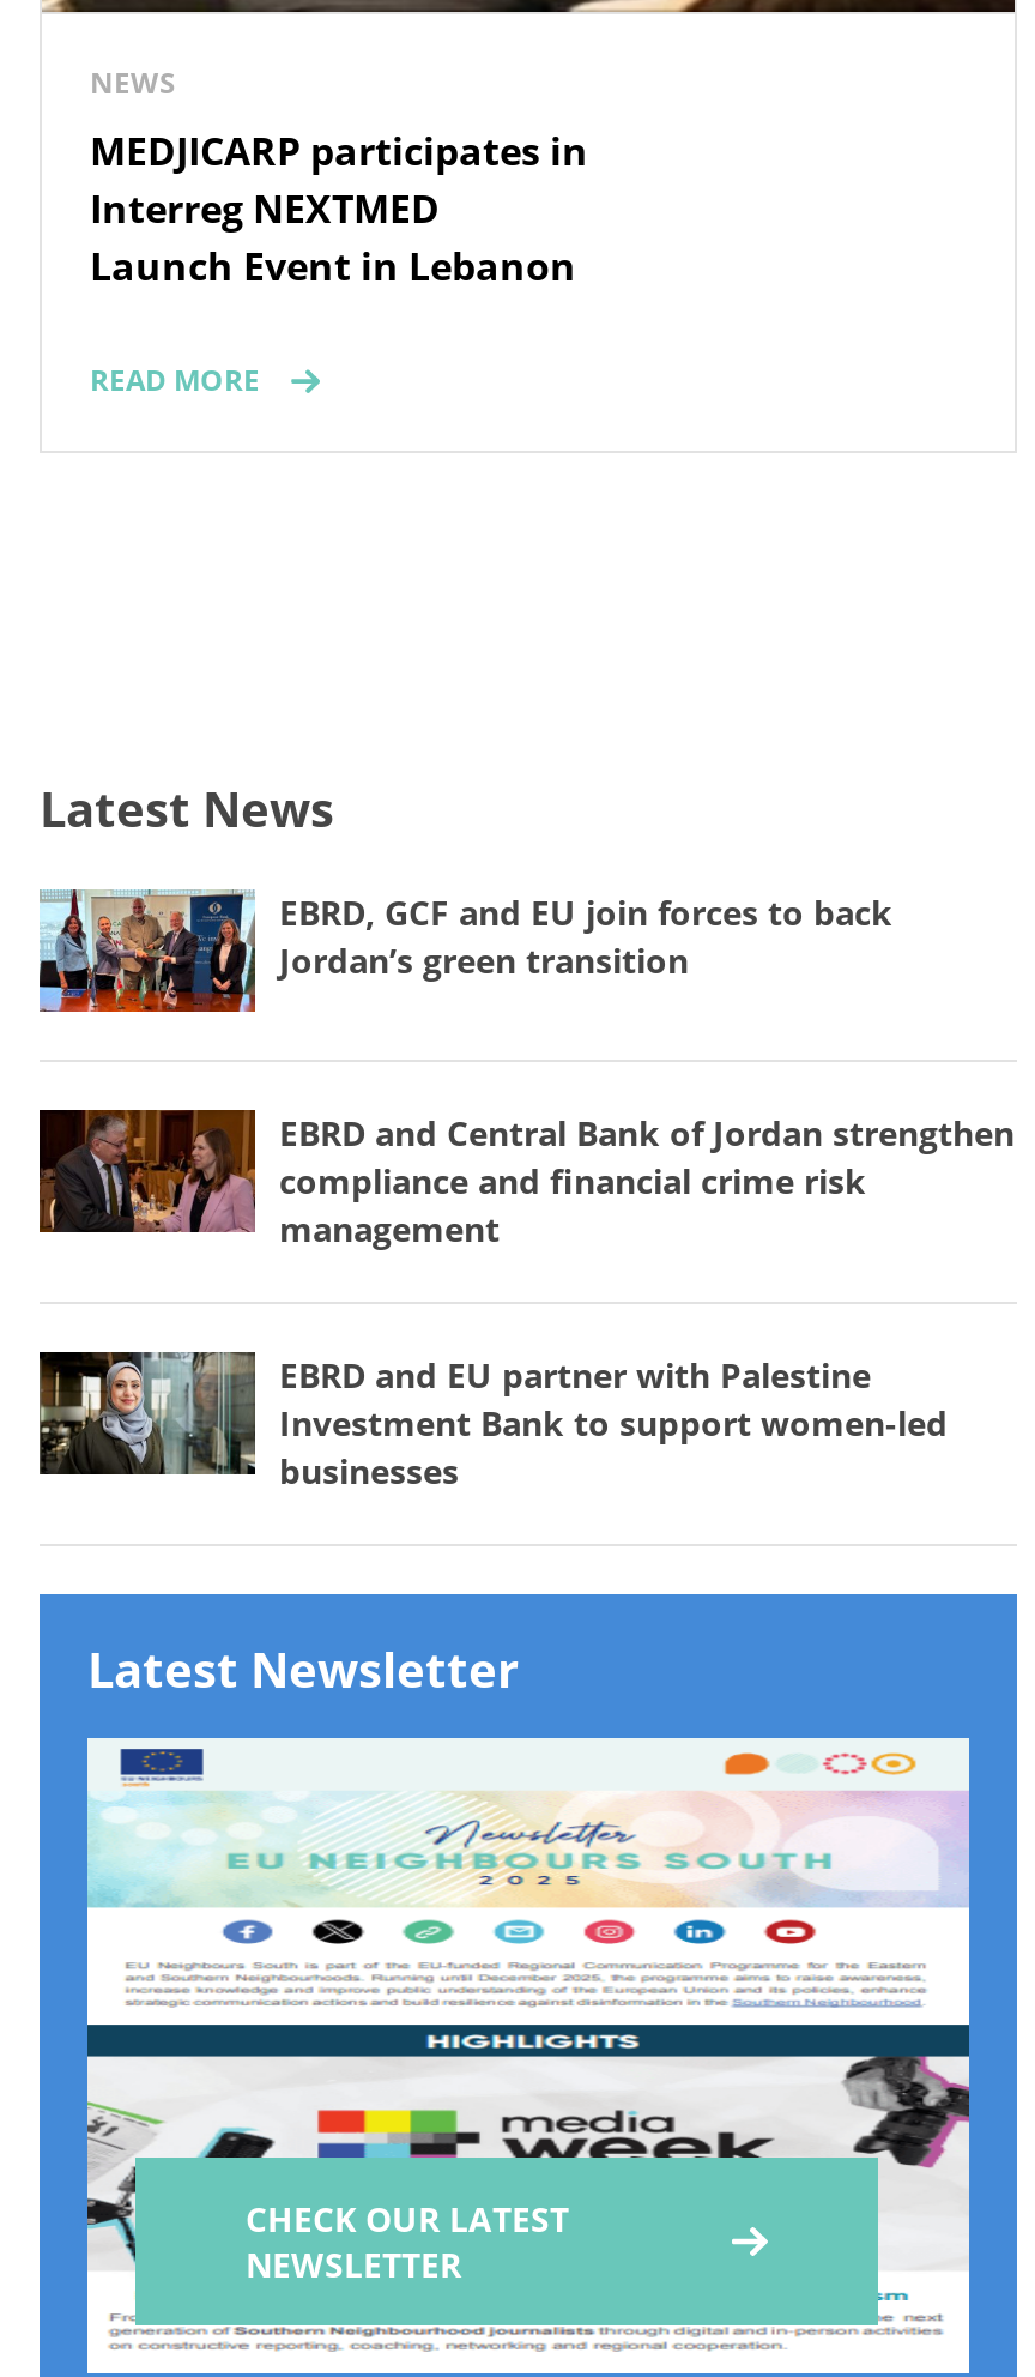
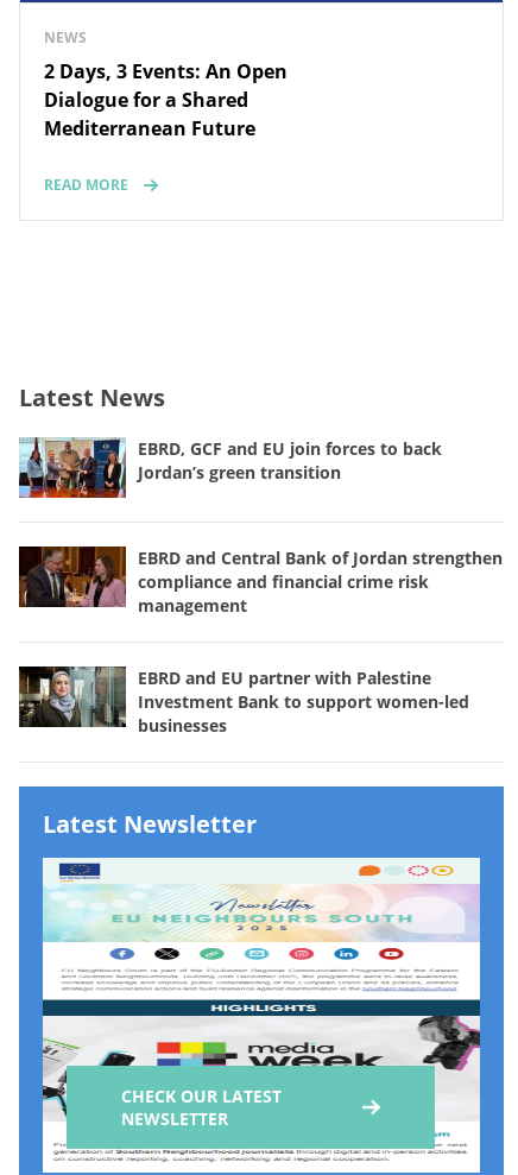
[90,126,588,294] MEDJICARP participates in | Interreg NEXTMED | Launch Event in Lebanon -> [44,59,288,142] 2 Days, 3 Events: An Open | Dialogue for a Shared | Mediterranean Future

